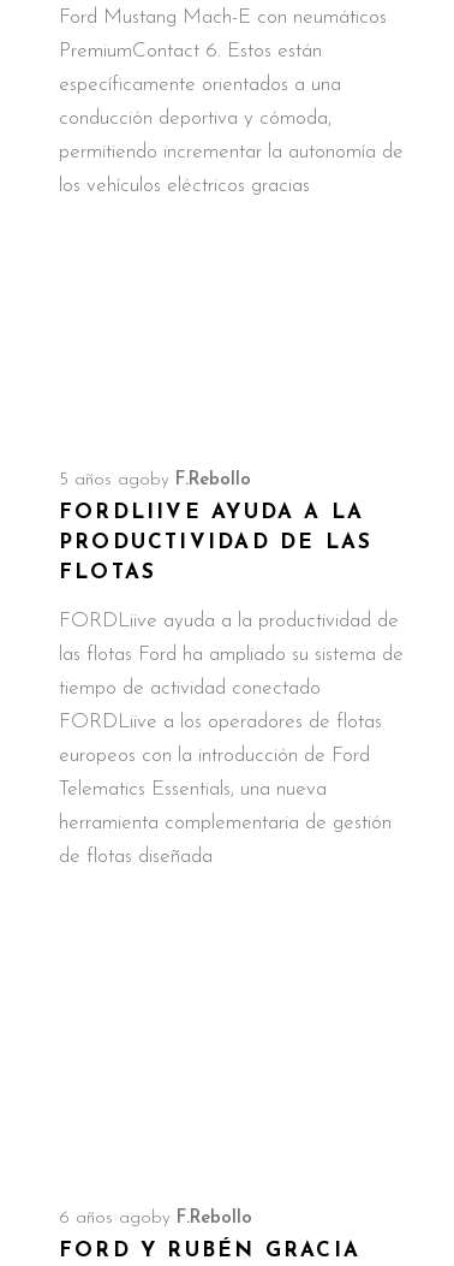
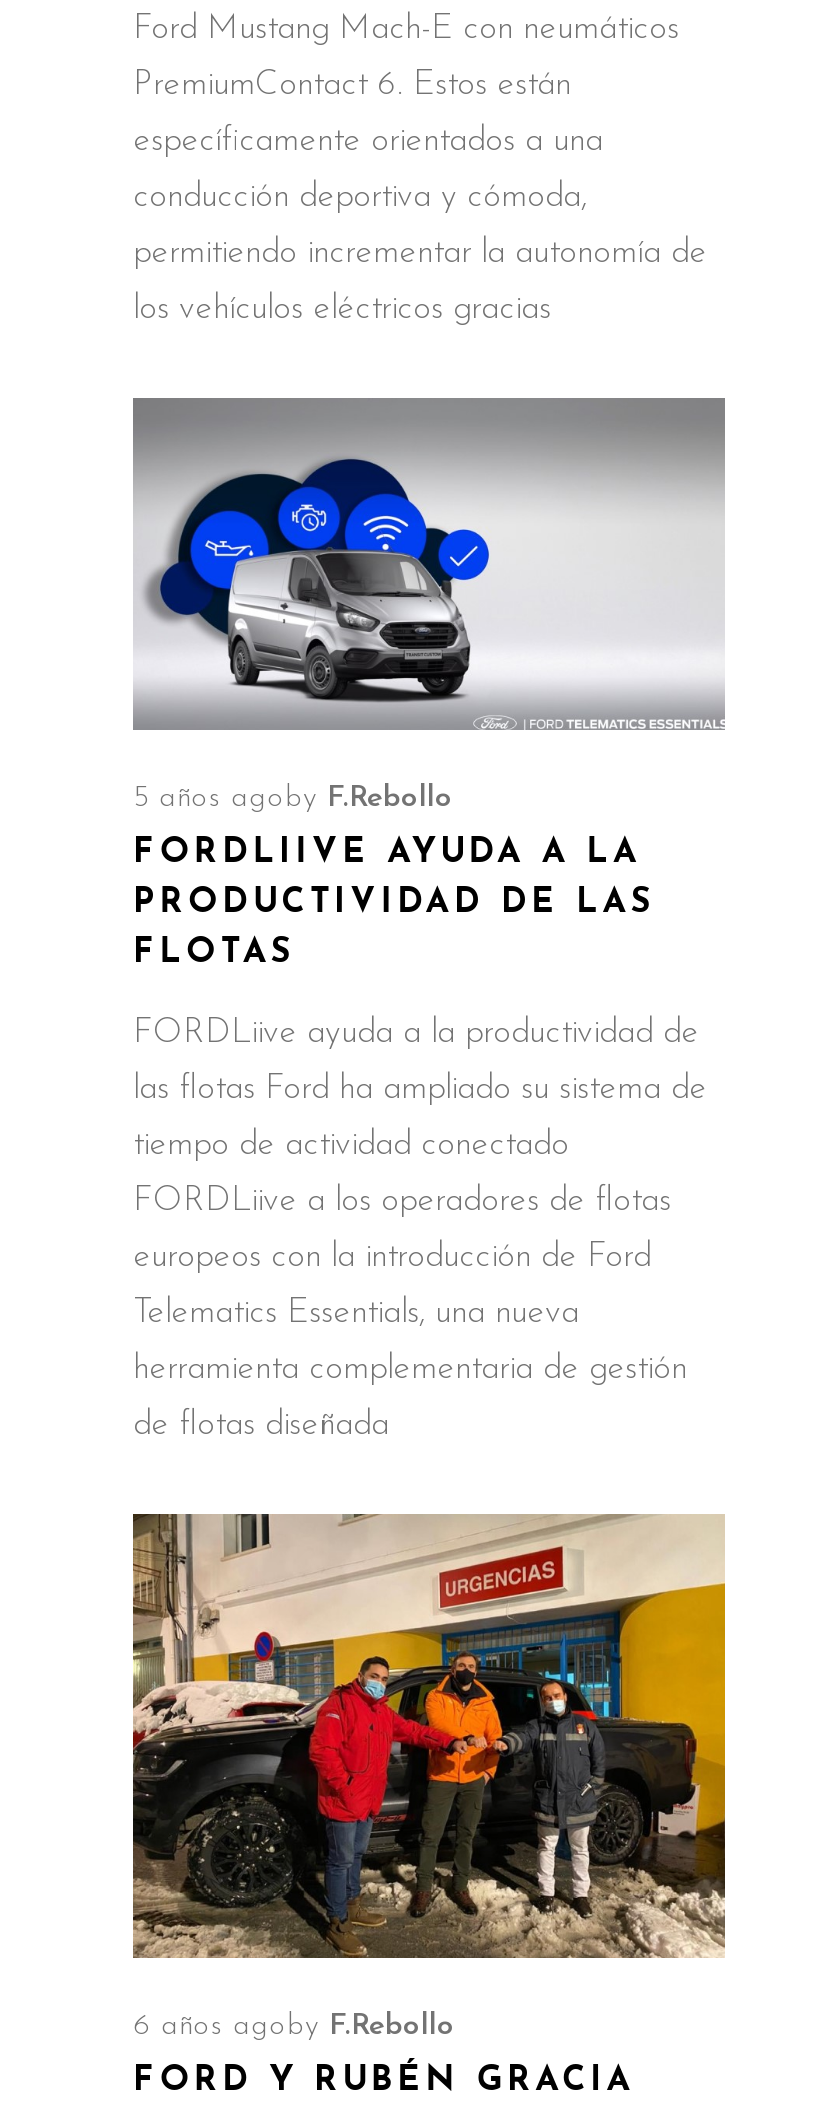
none -> [131,396,727,732] [image]
none -> [131,1512,727,1960] [image]

